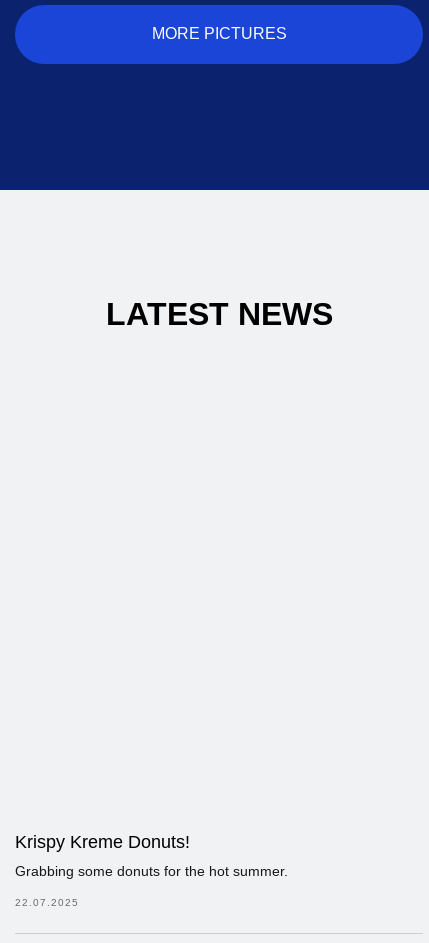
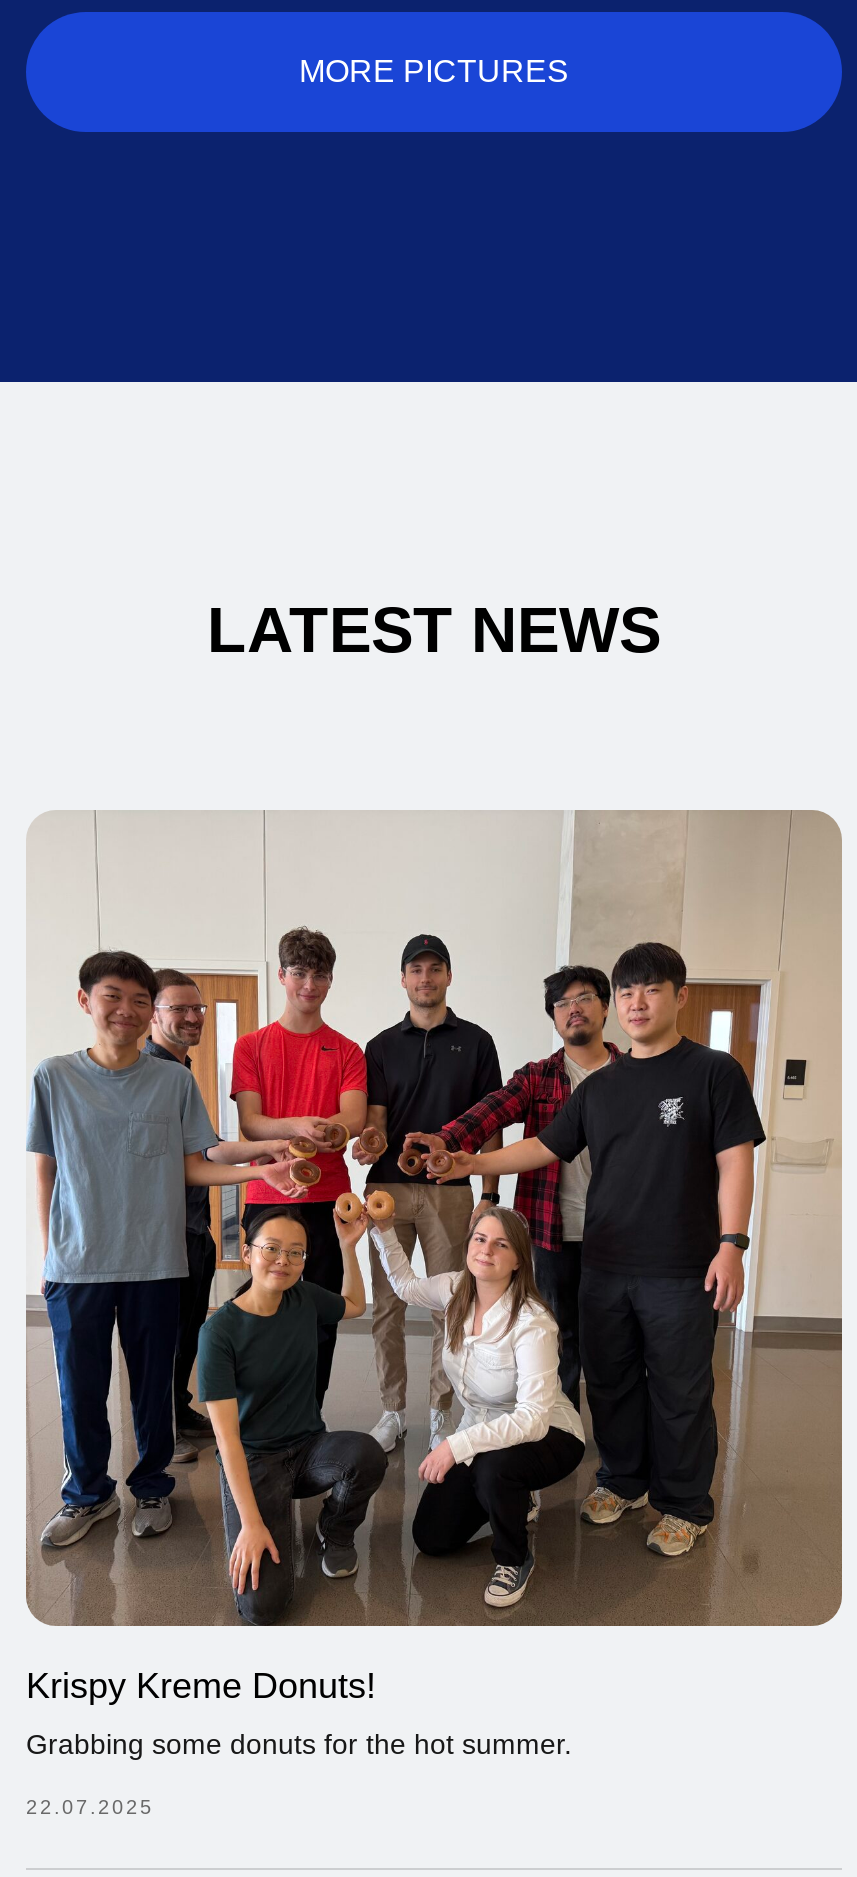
none -> [24,808,844,1628] [image]

